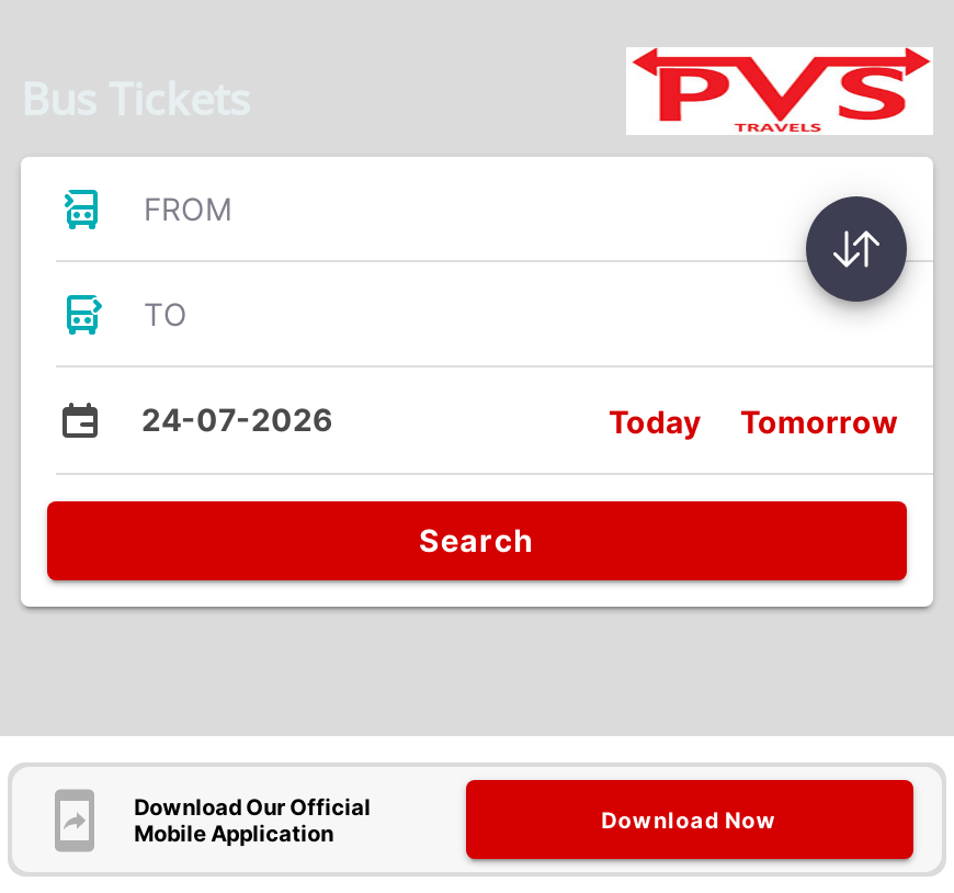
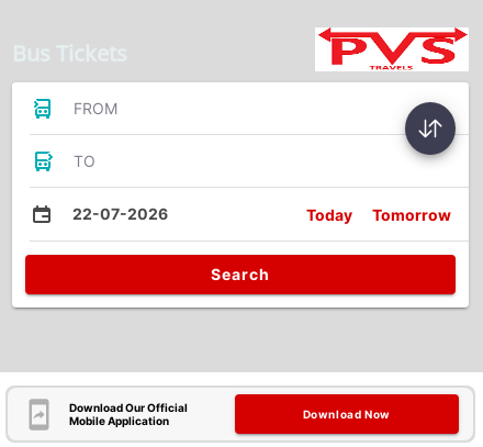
[141,400,332,438] 24-07-2026 -> [72,204,168,223] 22-07-2026

